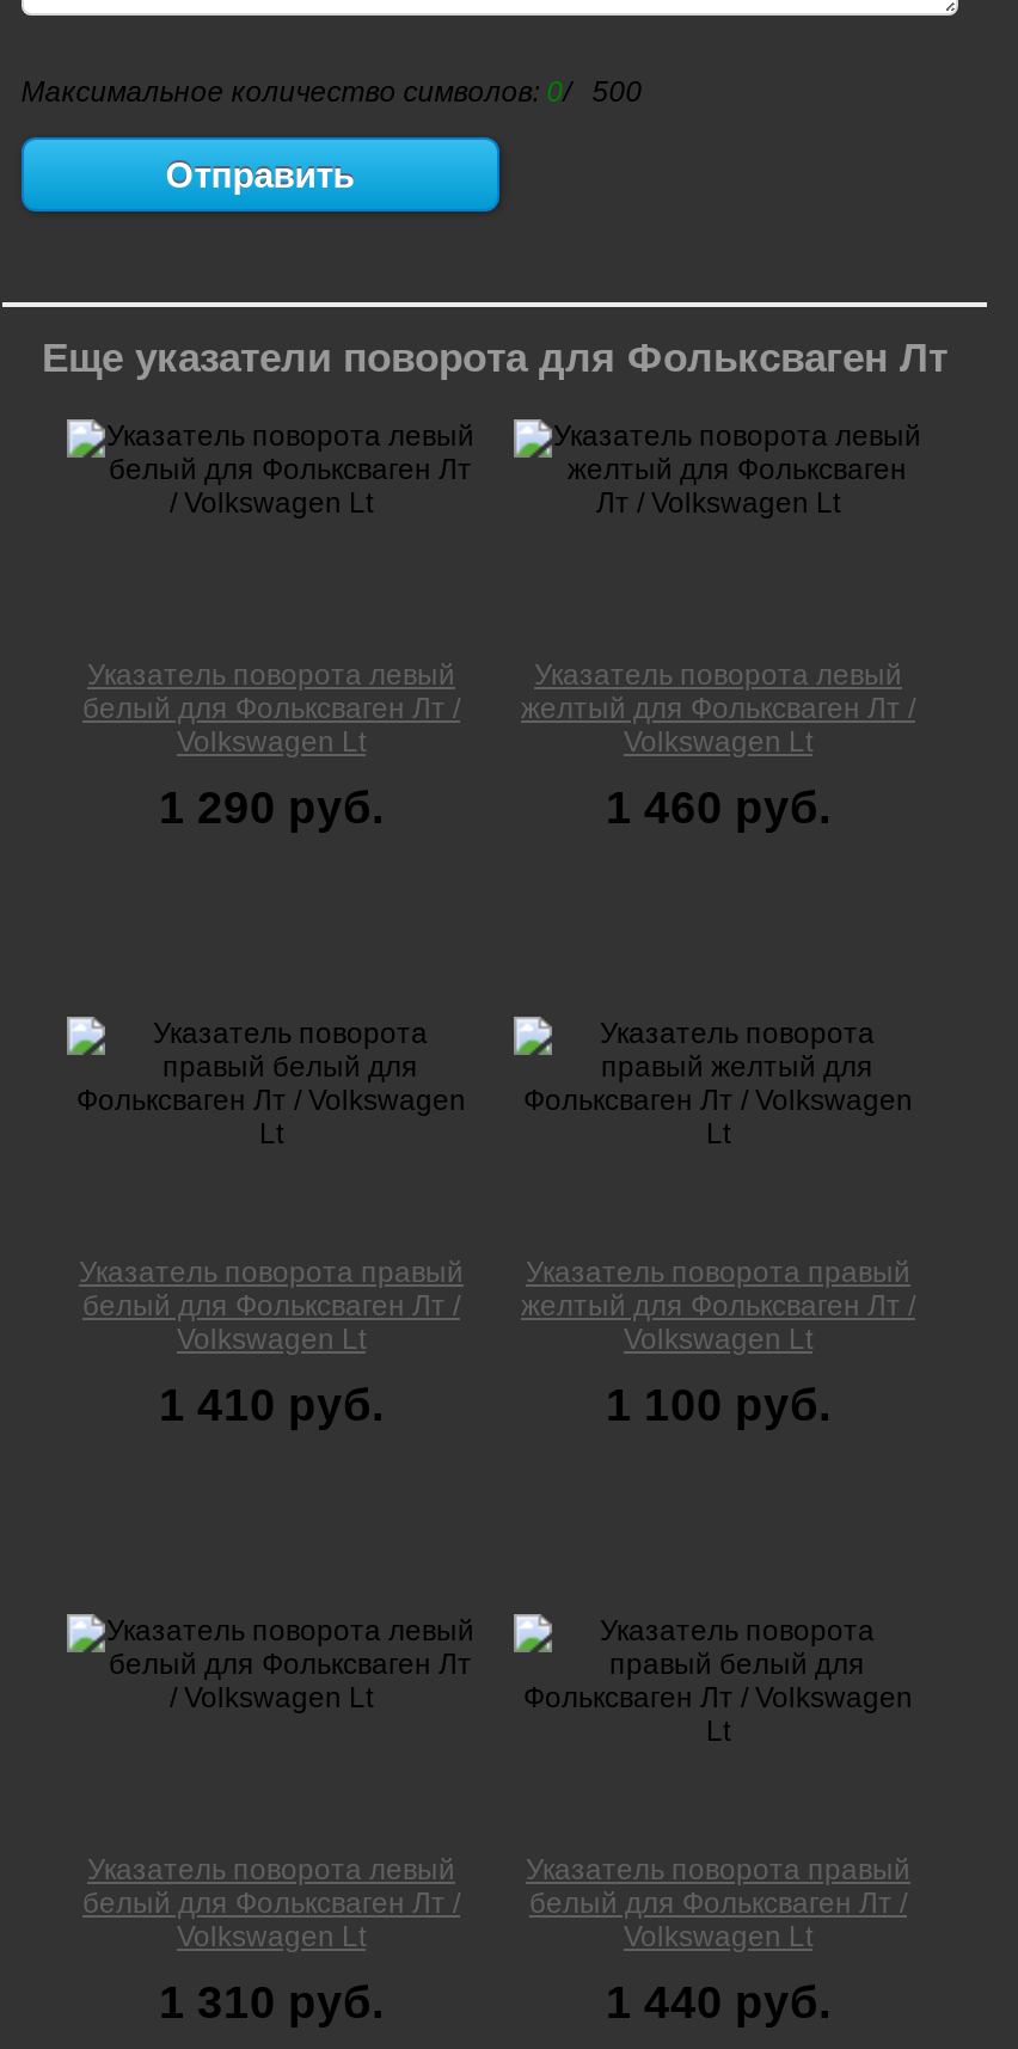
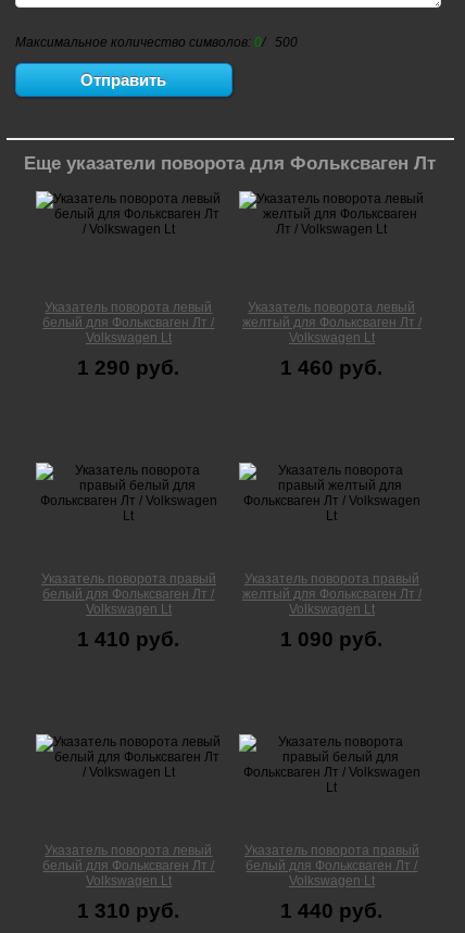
[606,1381,830,1431] 1 100 руб. -> [281,628,383,651] 1 090 руб.

